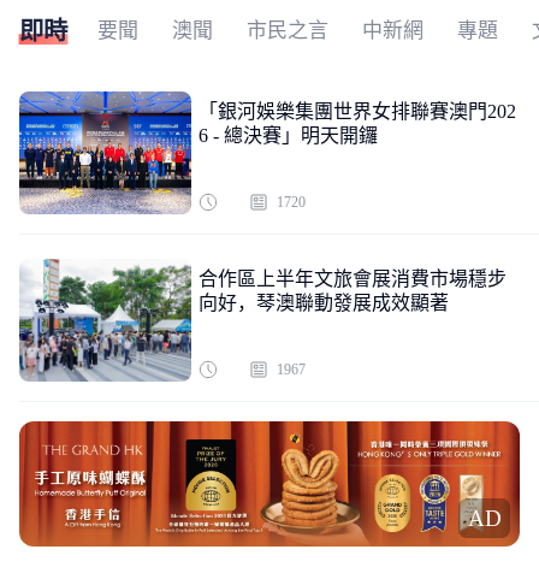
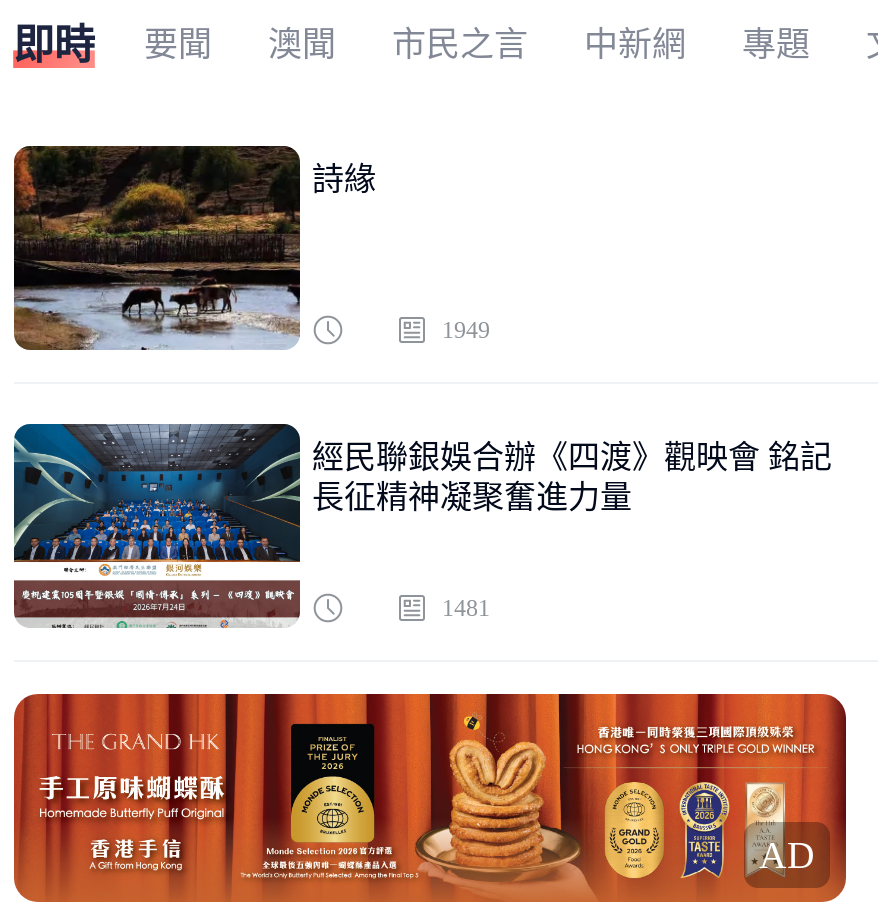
[18,90,516,214] [image] | 「銀河娛樂集團世界女排聯賽澳門202 | 6 - 總決賽」明天開鑼 -> [12,144,376,352] [image] | 詩緣
[277,193,306,210] 1720 -> [442,315,490,343] 1949
[18,259,507,382] [image] | 合作區上半年文旅會展消費市場穩步 | 向好，琴澳聯動發展成效顯著 -> [12,422,832,628] [image] | 經民聯銀娛合辦《四渡》觀映會 銘記 | 長征精神凝聚奮進力量
[277,361,306,378] 1967 -> [442,593,490,621] 1481

